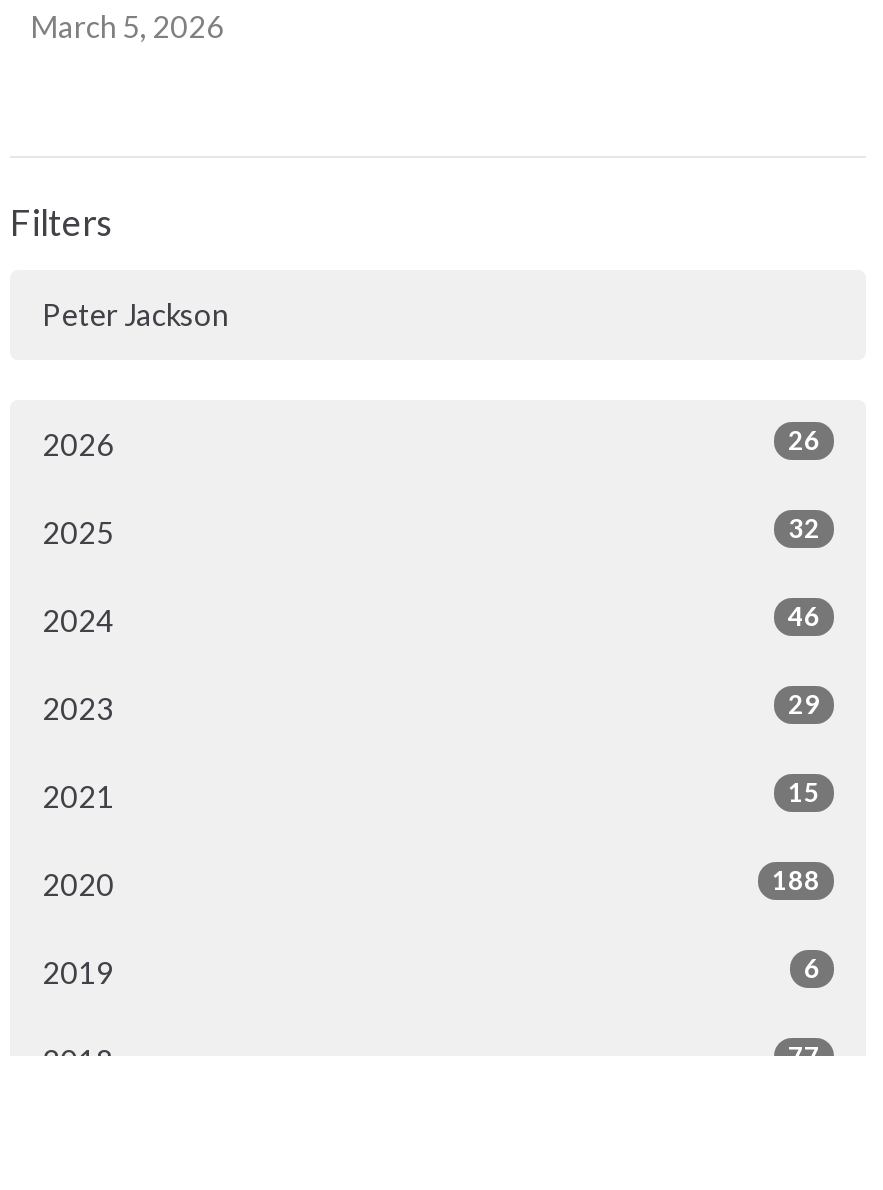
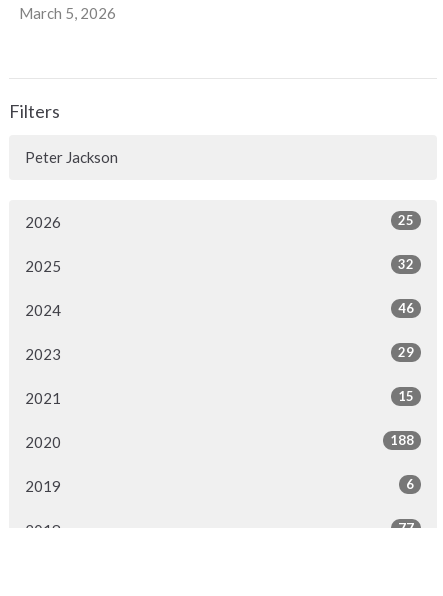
[788,425,820,457] 26 -> [398,212,414,228] 25

